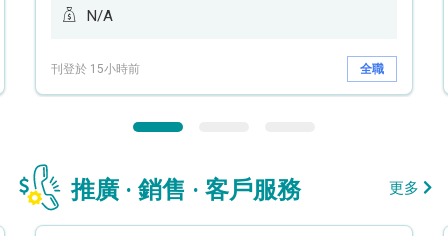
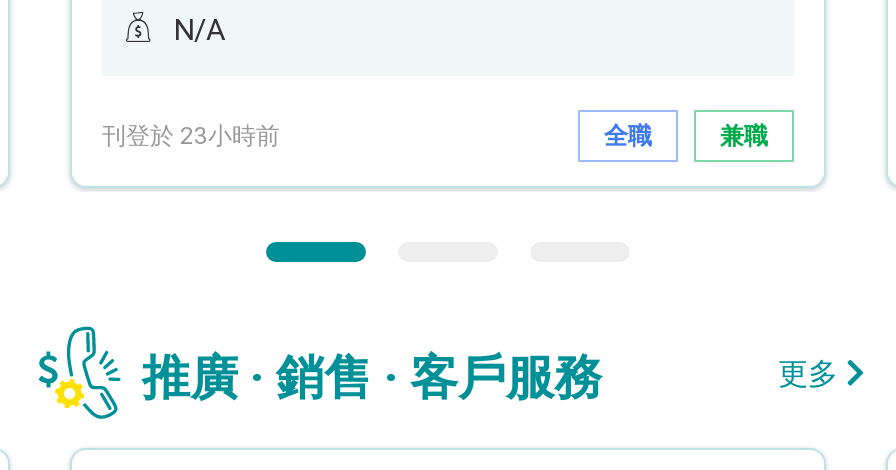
[51,61,140,75] 刊登於 15小時前 -> [102,121,280,149] 刊登於 23小時前
none -> [720,121,768,149] 兼職

